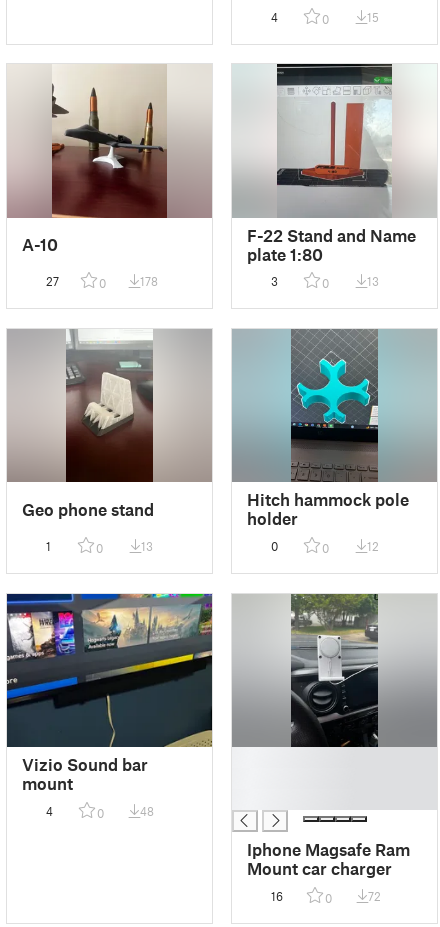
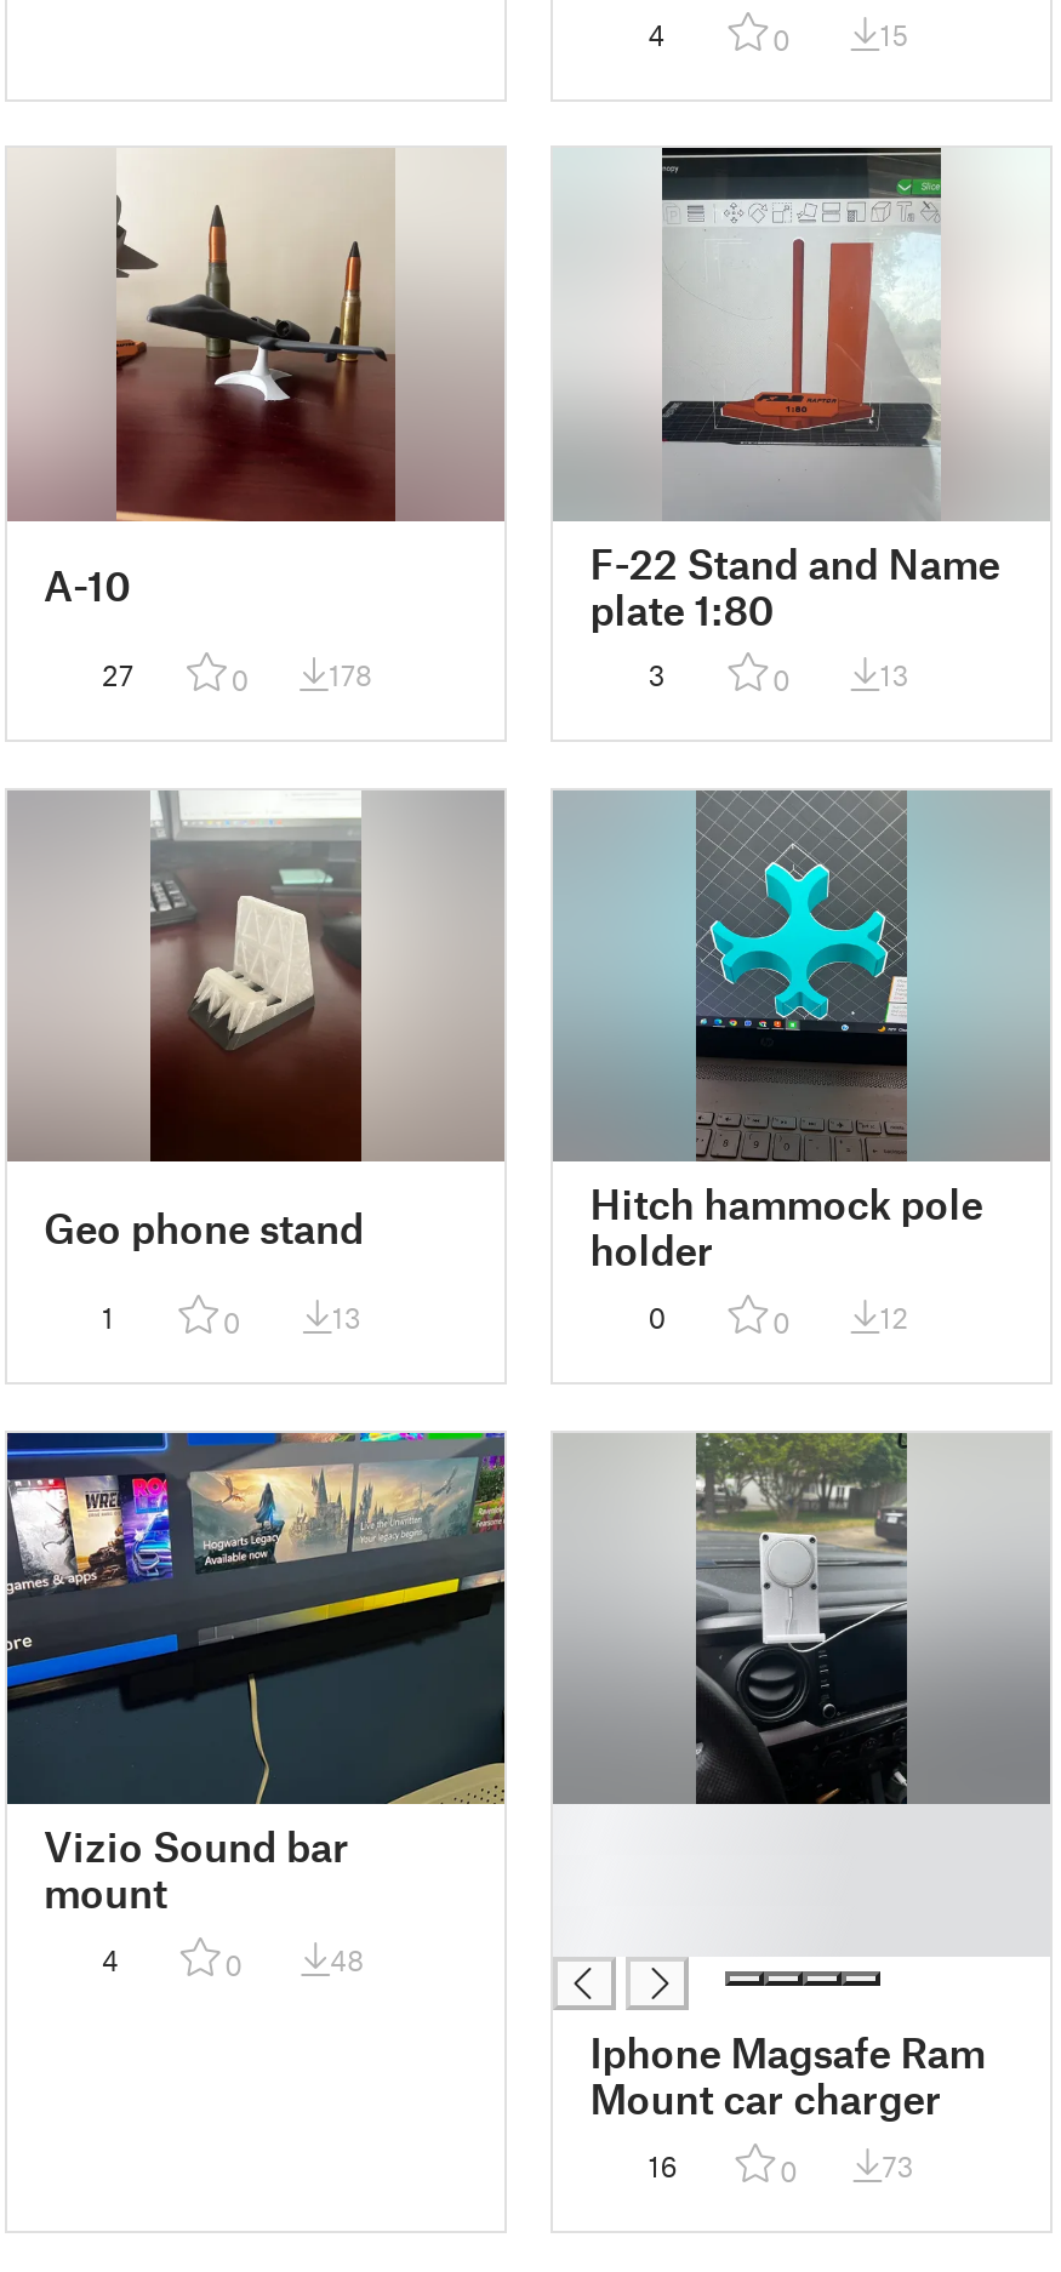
[368,889,381,903] 72 -> [882,2148,914,2182] 73

